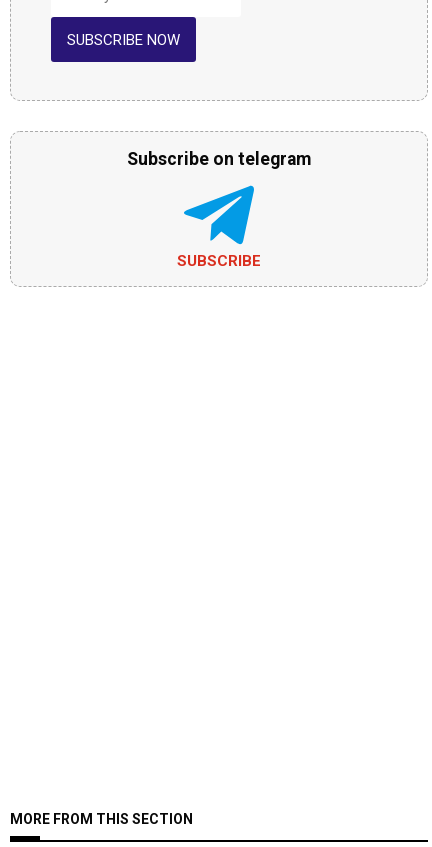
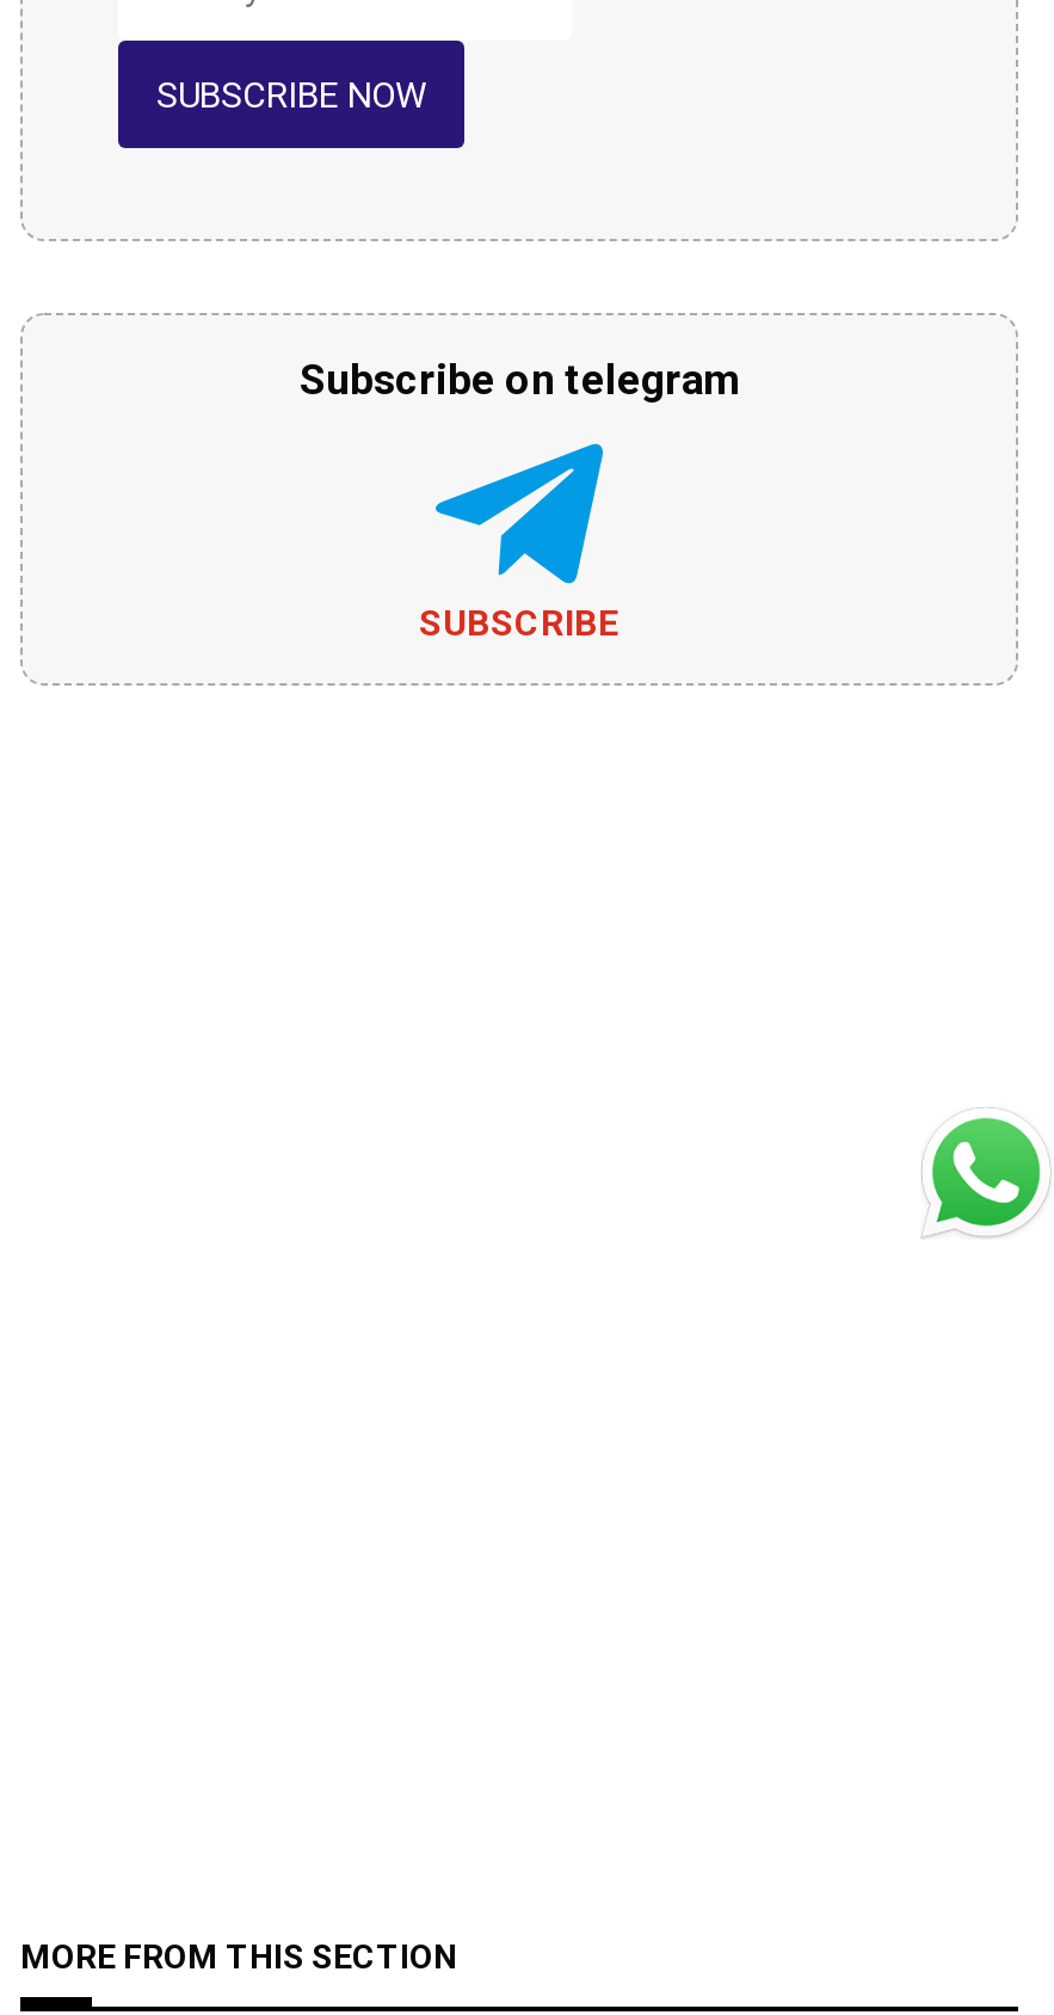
none -> [930,1116,1042,1228] [image]

